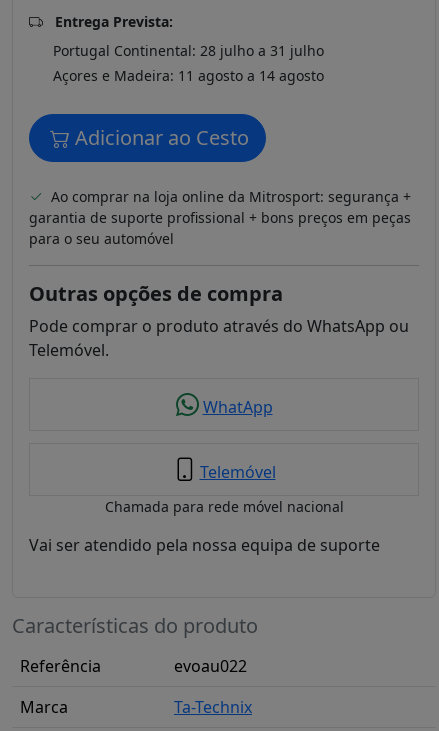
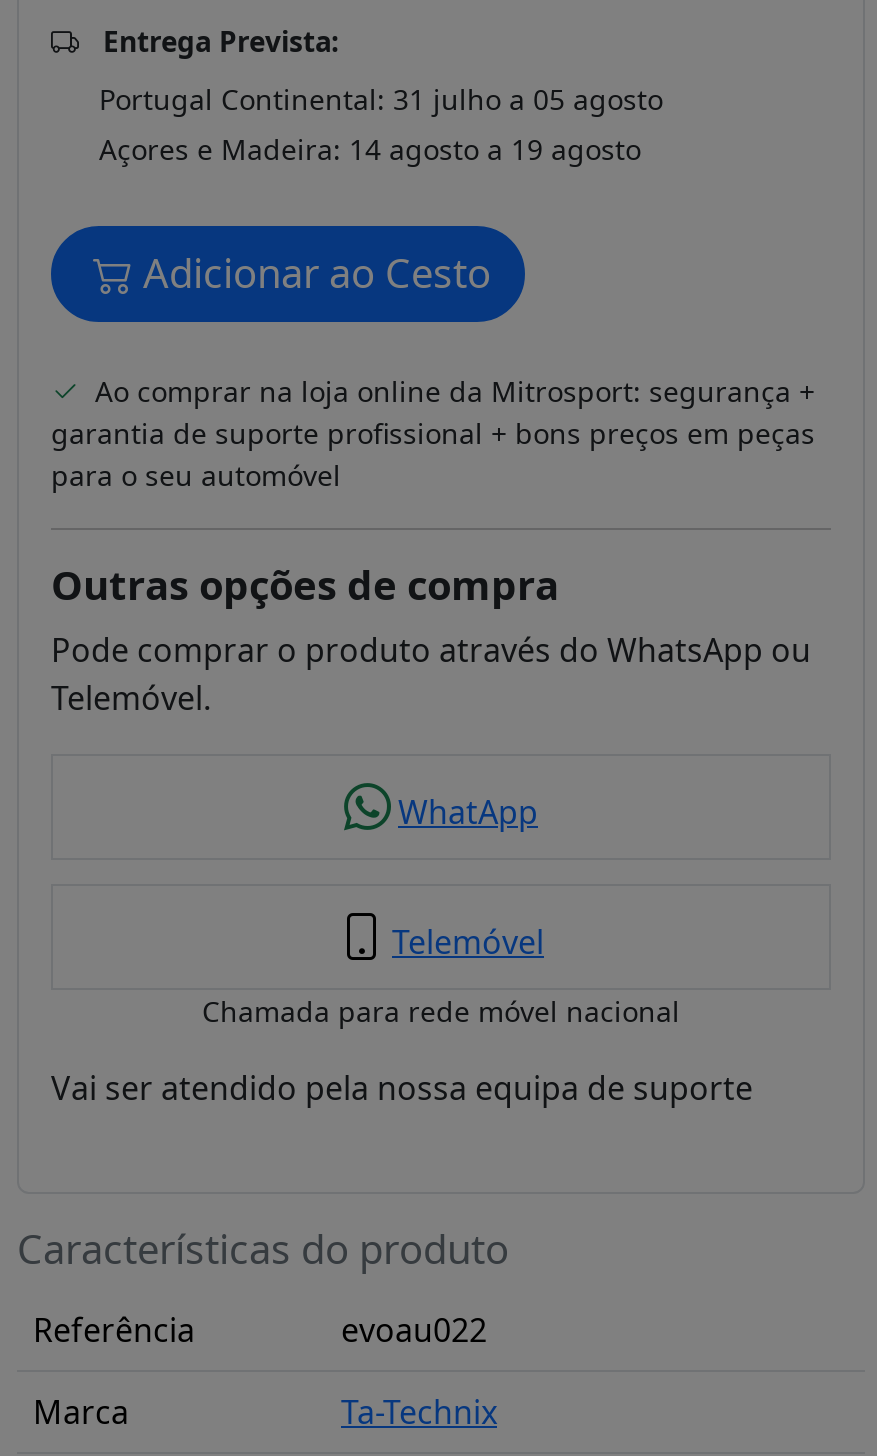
[53,41,324,60] Portugal Continental: 28 julho a 31 julho -> [99,80,663,118] Portugal Continental: 31 julho a 05 agosto
[53,66,324,85] Açores e Madeira: 11 agosto a 14 agosto -> [99,130,641,168] Açores e Madeira: 14 agosto a 19 agosto

